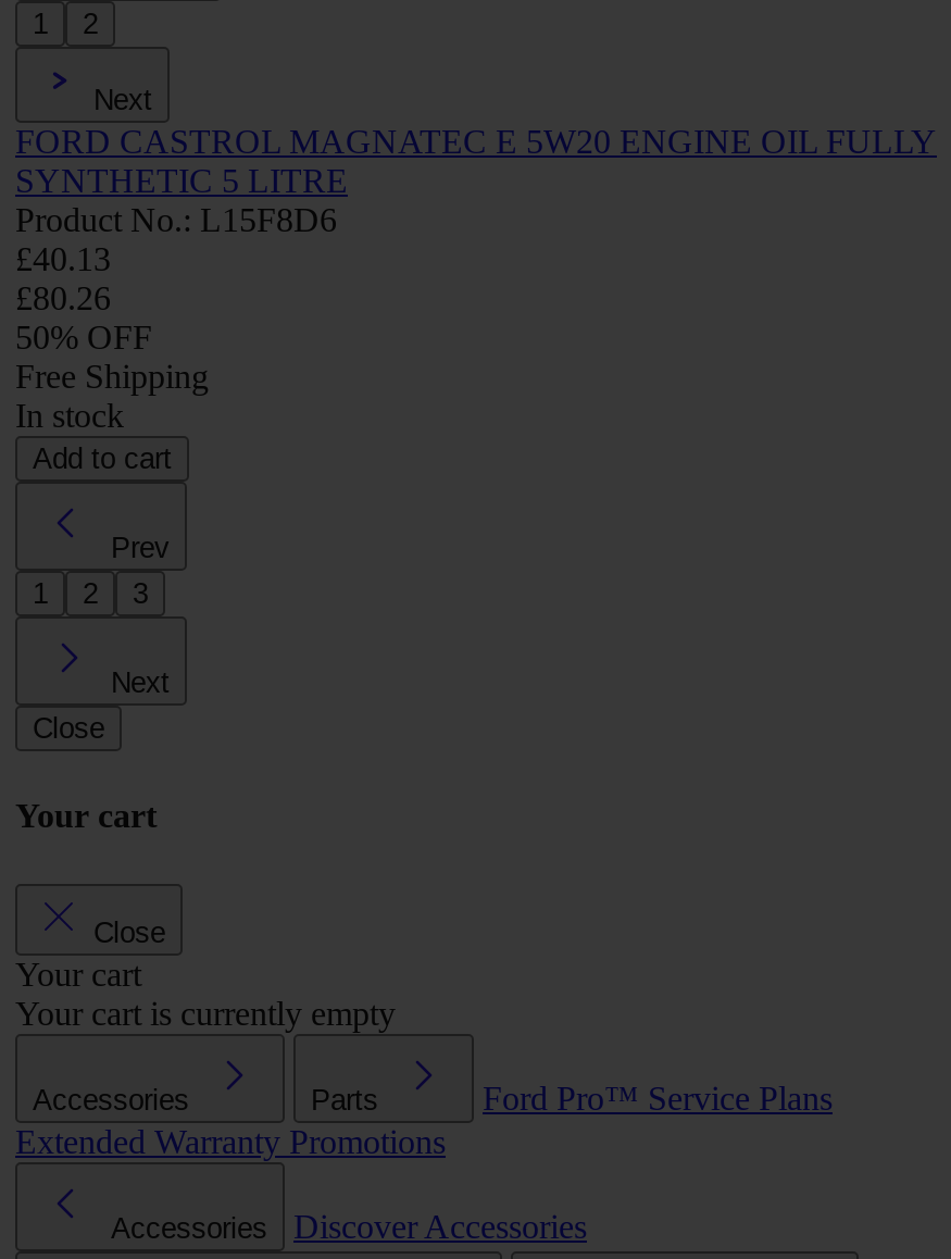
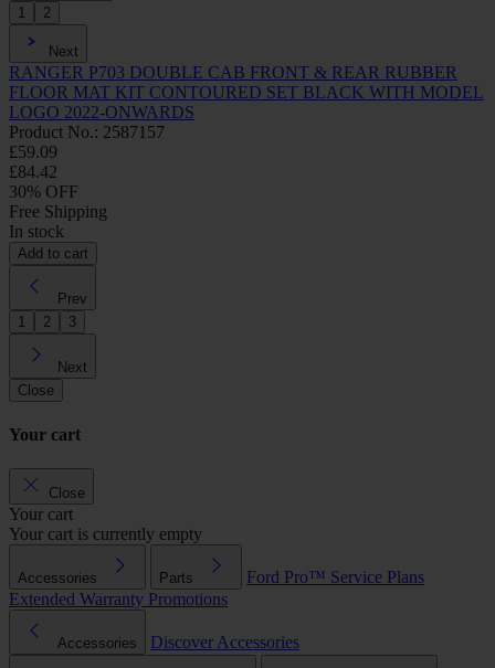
[15,123,937,356] FORD CASTROL MAGNATEC E 5W20 ENGINE OIL FULLY | SYNTHETIC 5 LITRE | Product No.: L15F8D6 | £40.13 | £80.26 | 50% OFF -> [9,63,484,201] RANGER P703 DOUBLE CAB FRONT & REAR RUBBER | FLOOR MAT KIT CONTOURED SET BLACK WITH MODEL | LOGO 2022-ONWARDS | Product No.: 2587157 | £59.09 | £84.42 | 30% OFF

